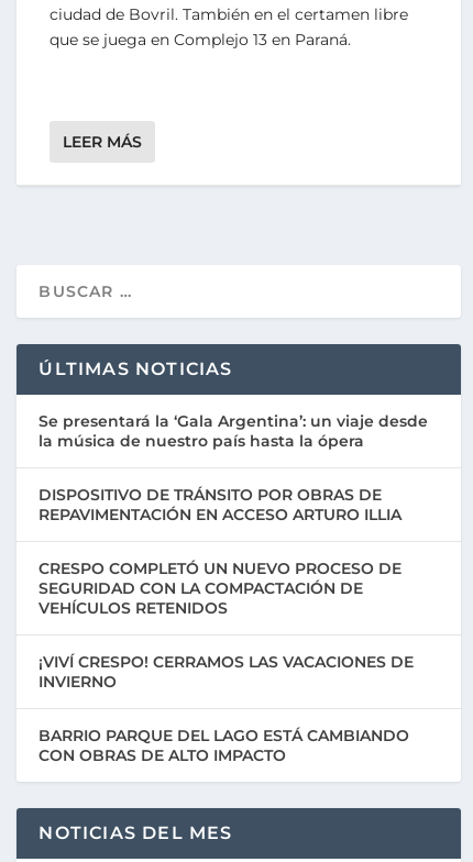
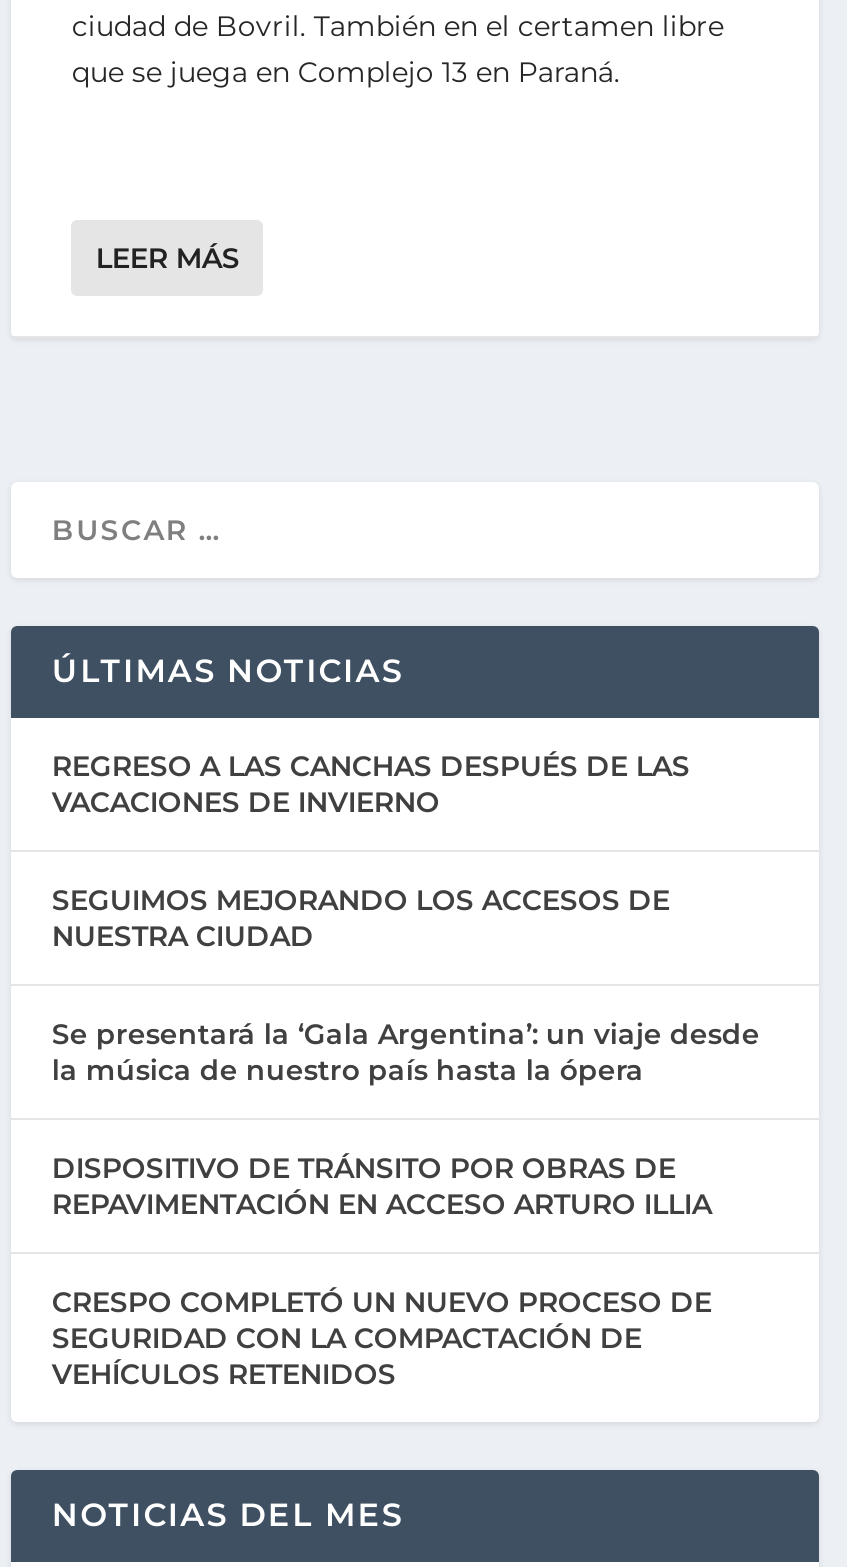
none -> [52,748,690,954] REGRESO A LAS CANCHAS DESPUÉS DE LAS | VACACIONES DE INVIERNO | SEGUIMOS MEJORANDO LOS ACCESOS DE | NUESTRA CIUDAD
moved [39,411,428,618] -> [52,1016,760,1392]: Se presentará la ‘Gala Argentina’: un viaje desde | la música de nuestro país hasta la ópera | DISPOSITIVO DE TRÁNSITO POR OBRAS DE | REPAVIMENTACIÓN EN ACCESO ARTURO ILLIA | CRESPO COMPLETÓ UN NUEVO PROCESO DE | SEGURIDAD CON LA COMPACTACIÓN DE | VEHÍCULOS RETENIDOS
[39,652,414,765] ¡VIVÍ CRESPO! CERRAMOS LAS VACACIONES DE | INVIERNO | BARRIO PARQUE DEL LAGO ESTÁ CAMBIANDO | CON OBRAS DE ALTO IMPACTO -> none

